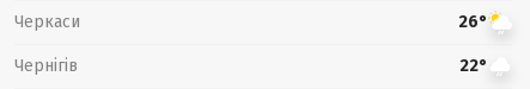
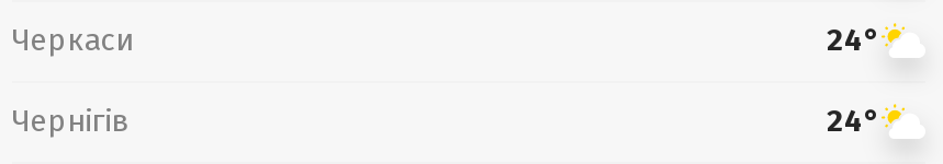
[458,12,488,32] 26° -> [827,22,882,59] 24°
[459,56,488,76] 22° -> [827,103,882,140] 24°

